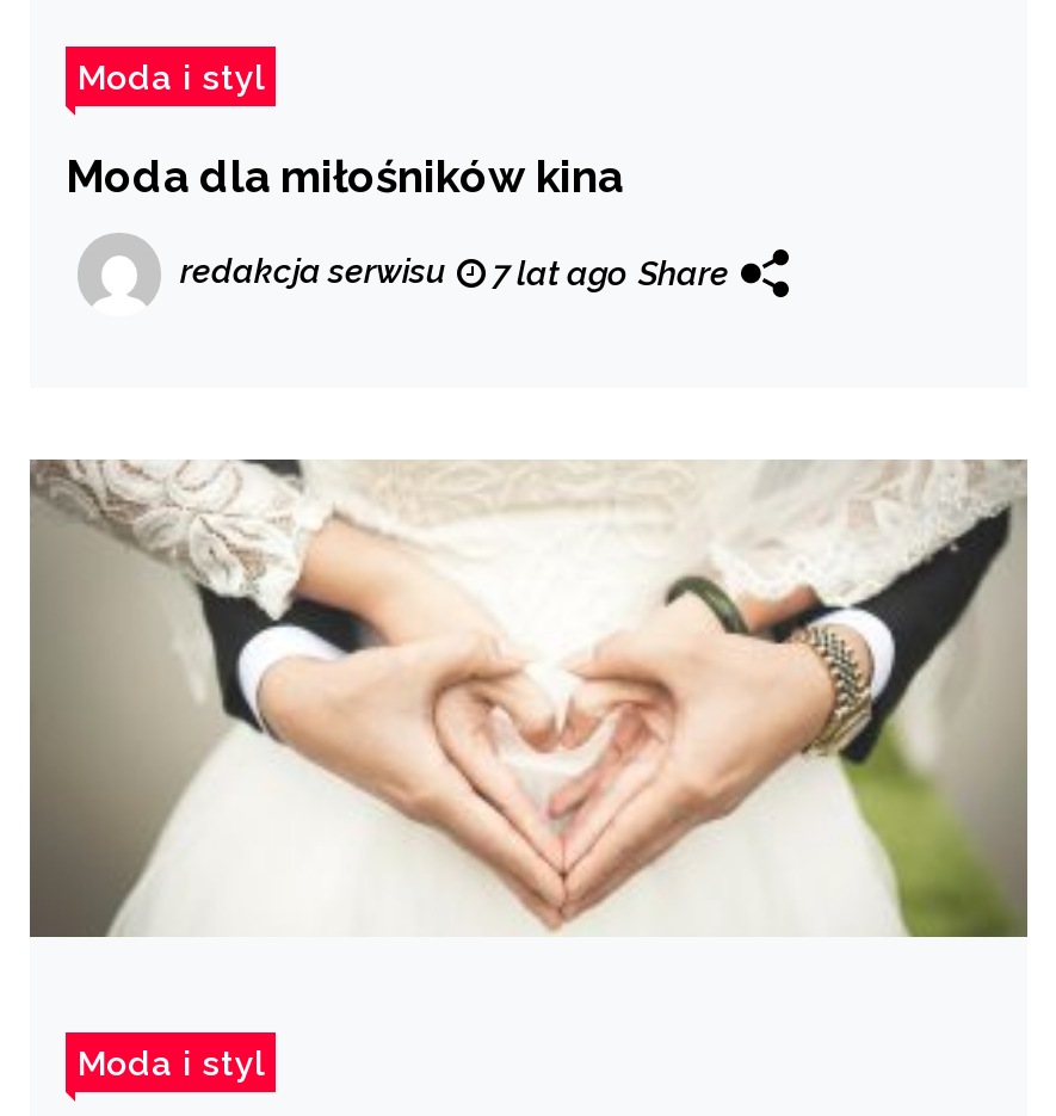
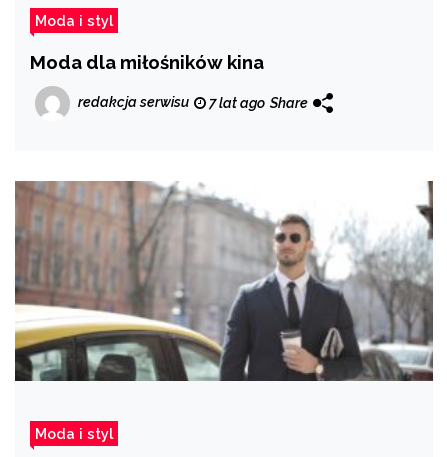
[27,457,1027,937] [image] -> [14,180,433,382] [image]

